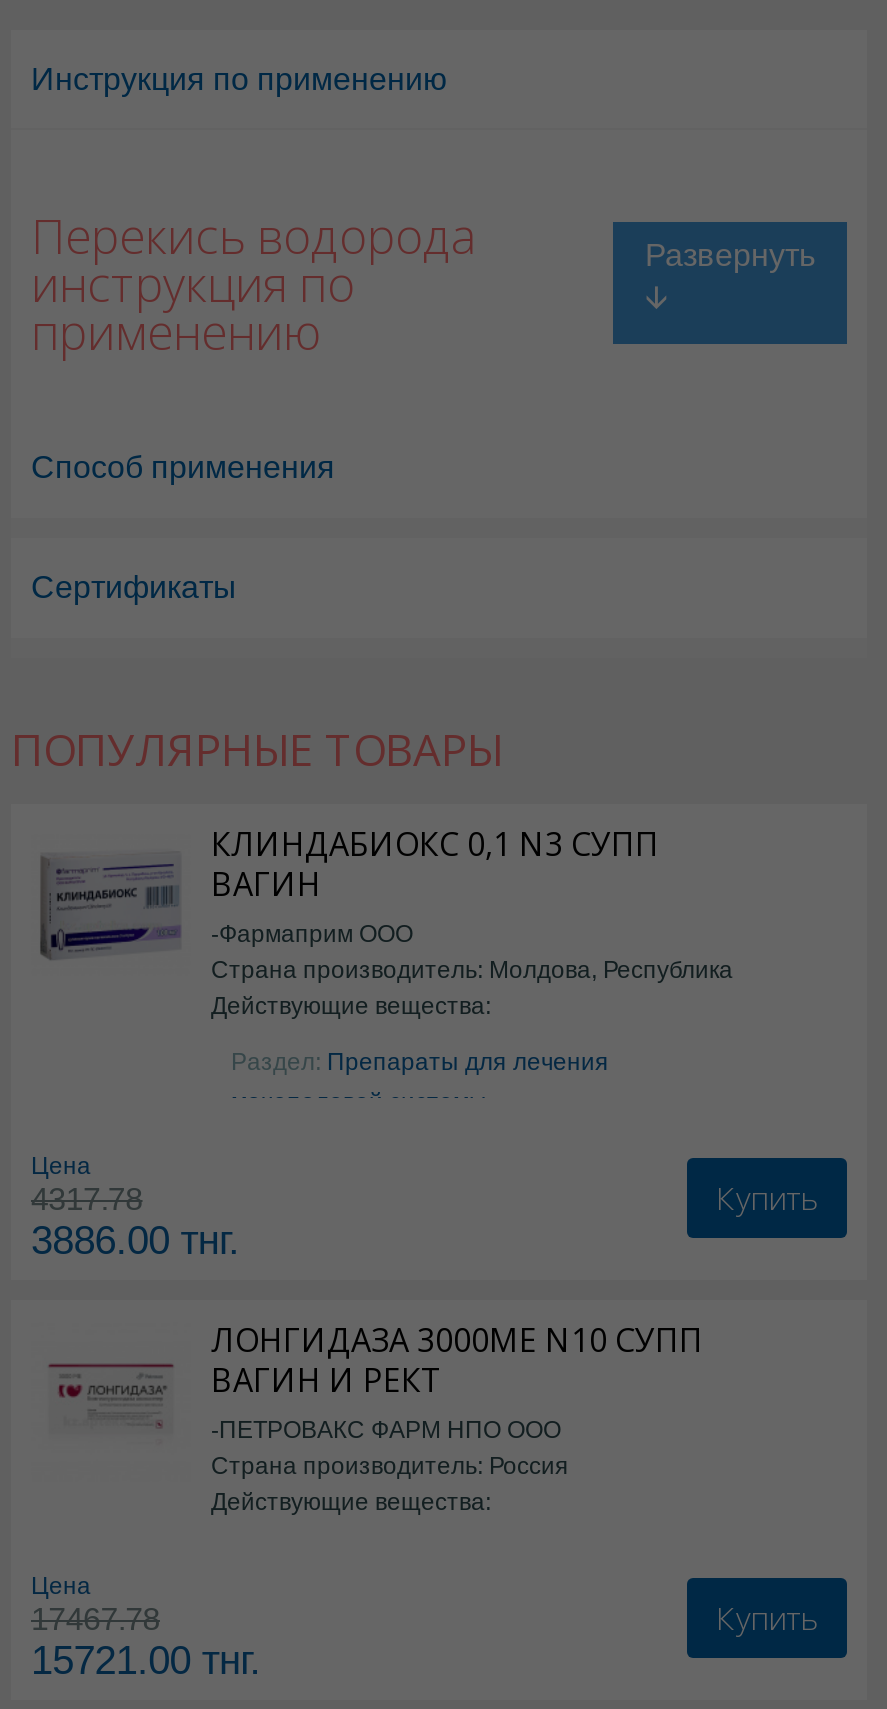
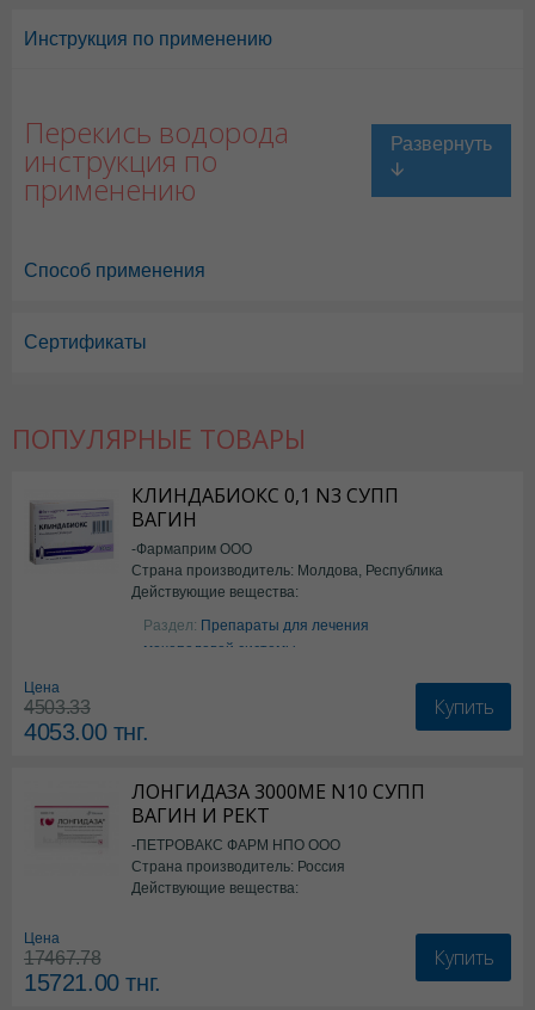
[31,1182,143,1216] 4317.78 -> [24,697,91,718] 4503.33
[31,1218,239,1262] 3886.00 тнг. -> [24,719,148,745] 4053.00 тнг.

